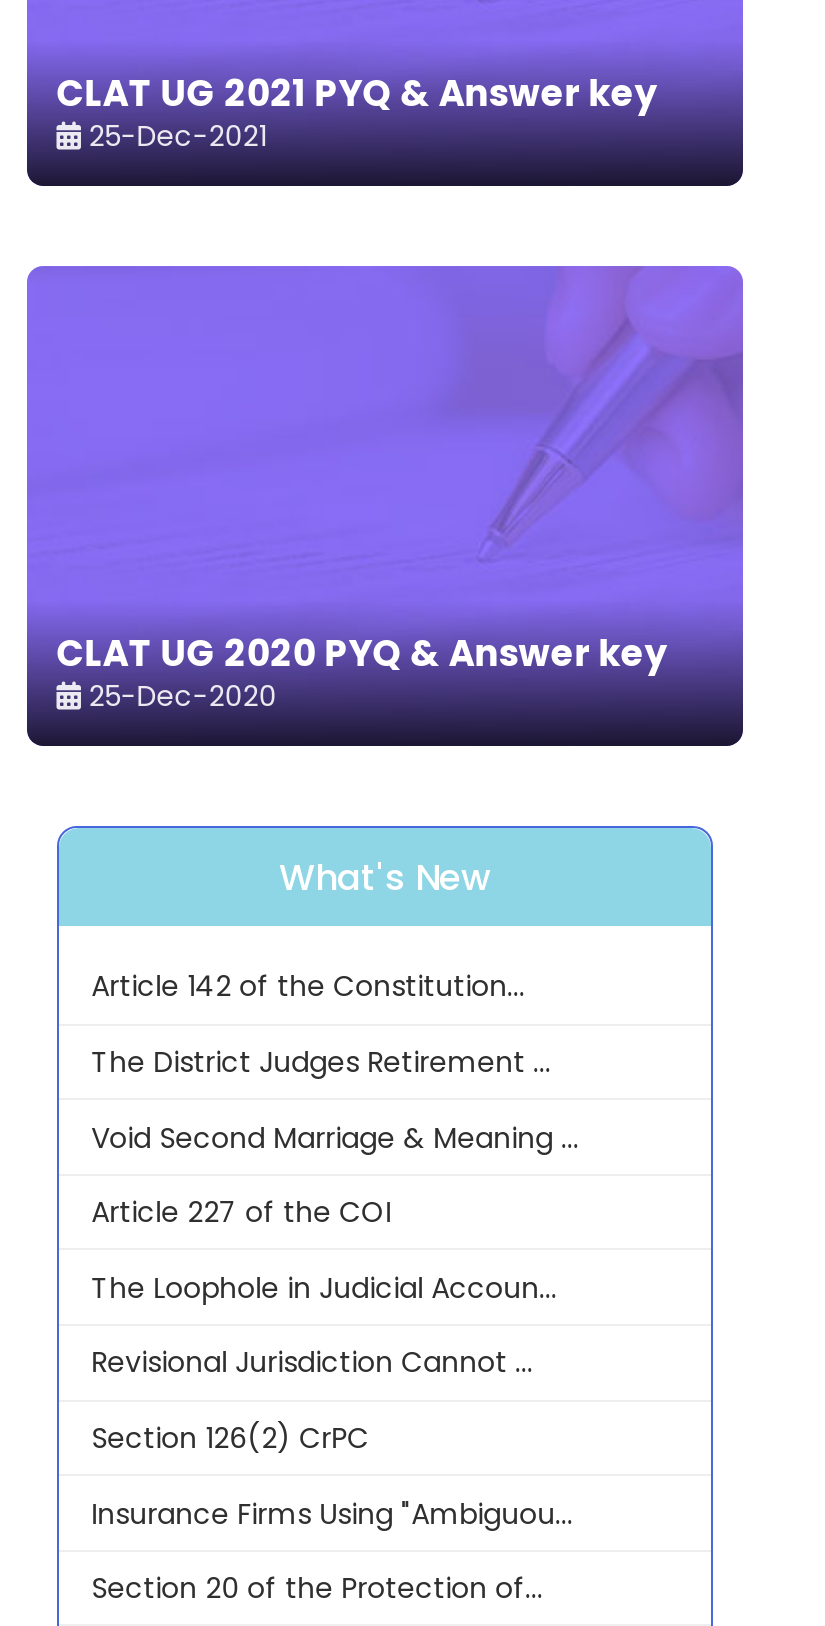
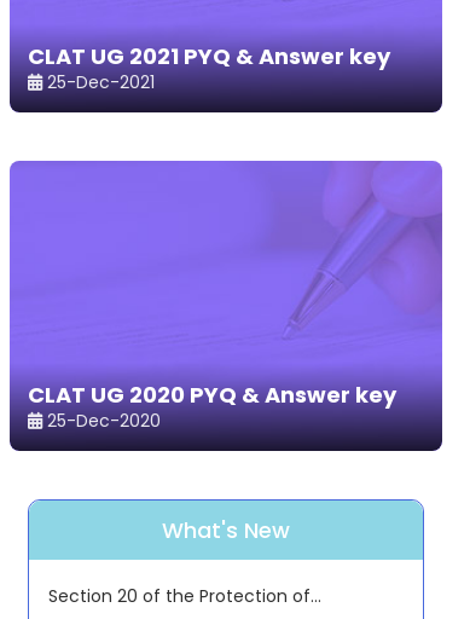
[91,967,579,1533] Article 142 of the Constitution... | The District Judges Retirement ... | Void Second Marriage & Meaning ... | Article 227 of the COI | The Loophole in Judicial Accoun... | Revisional Jurisdiction Cannot ... | Section 126(2) CrPC | Insurance Firms Using "Ambiguou... -> none

